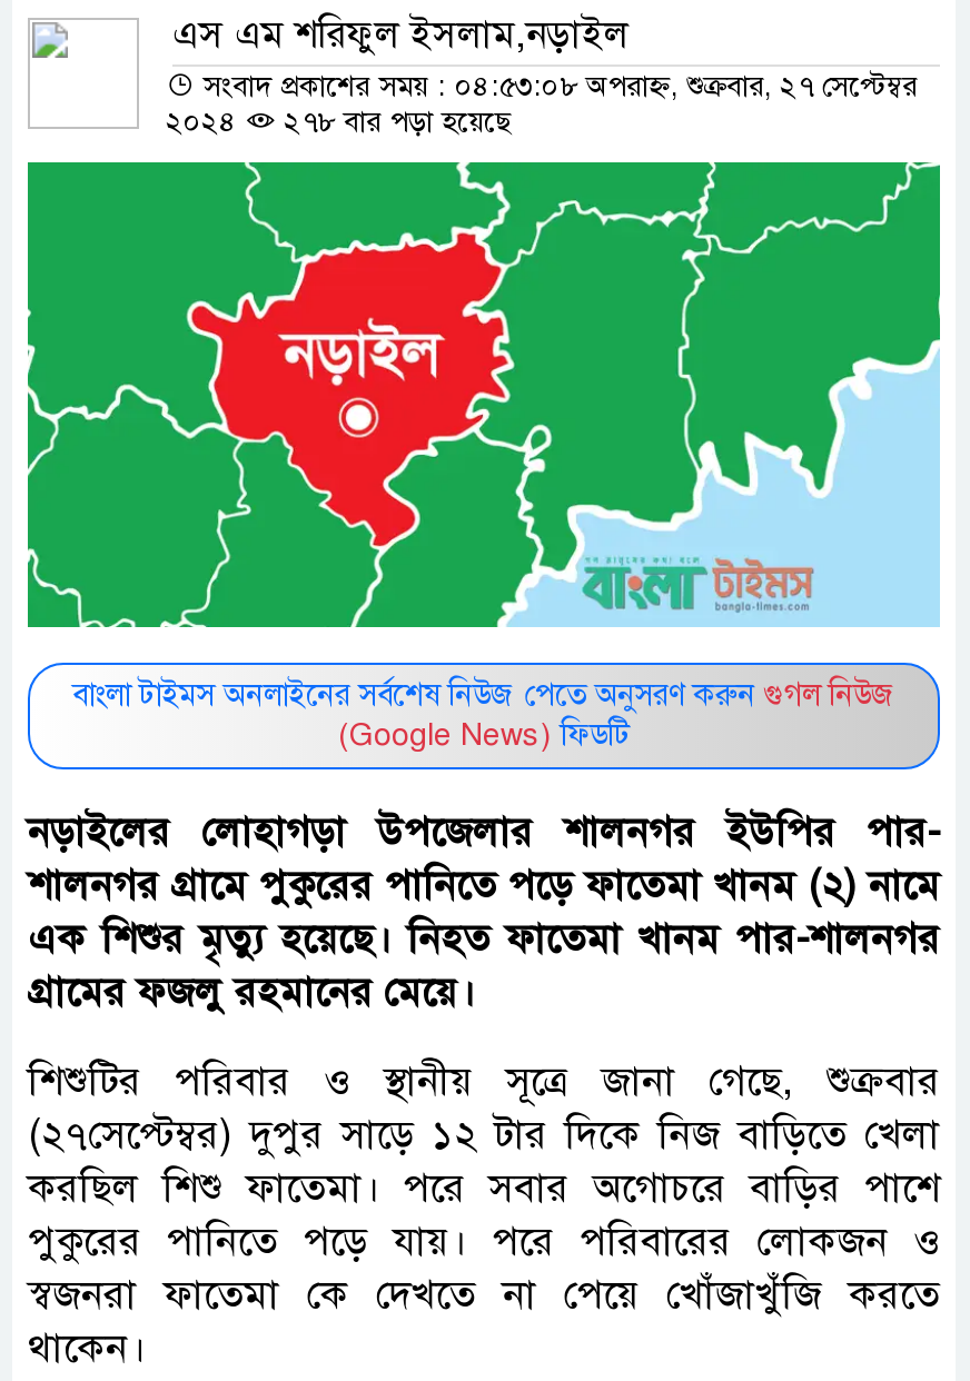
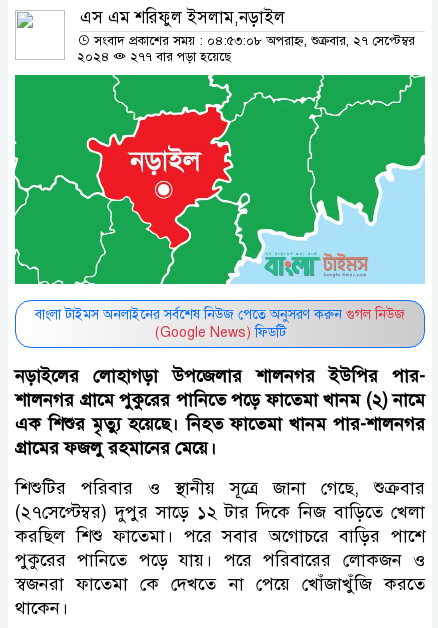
[275,105,511,140] ২৭৮ বার পড়া হয়েছে -> [126,49,231,65] ২৭৭ বার পড়া হয়েছে

